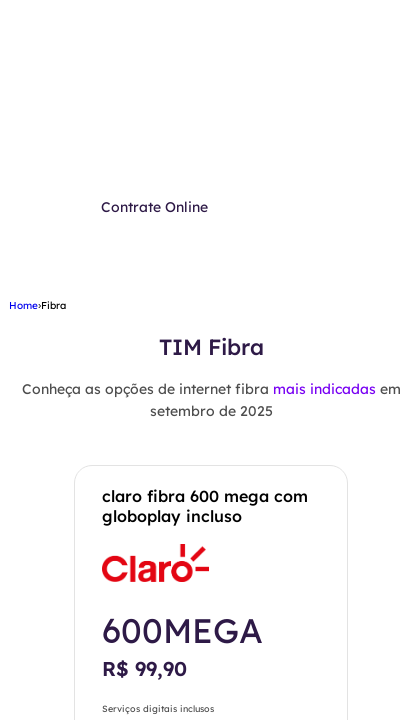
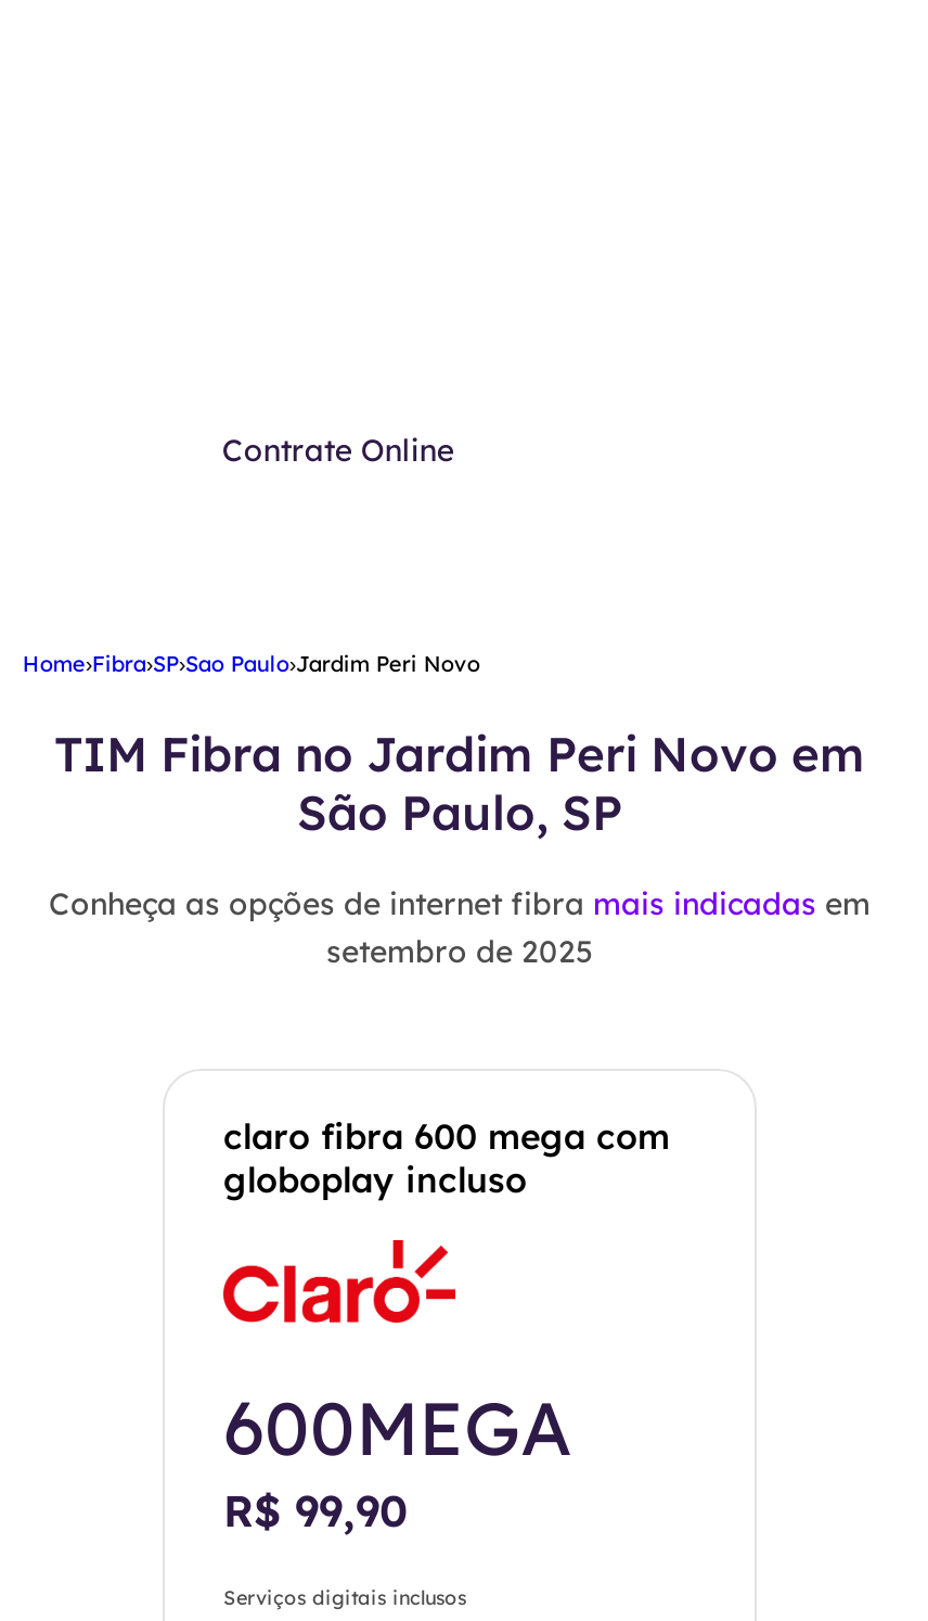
[9,299,66,312] Home›Fibra -> [23,650,480,678] Home›Fibra›SP›Sao Paulo›Jardim Peri Novo
[158,333,263,361] TIM Fibra -> [54,723,865,843] TIM Fibra no Jardim Peri Novo em | São Paulo, SP

